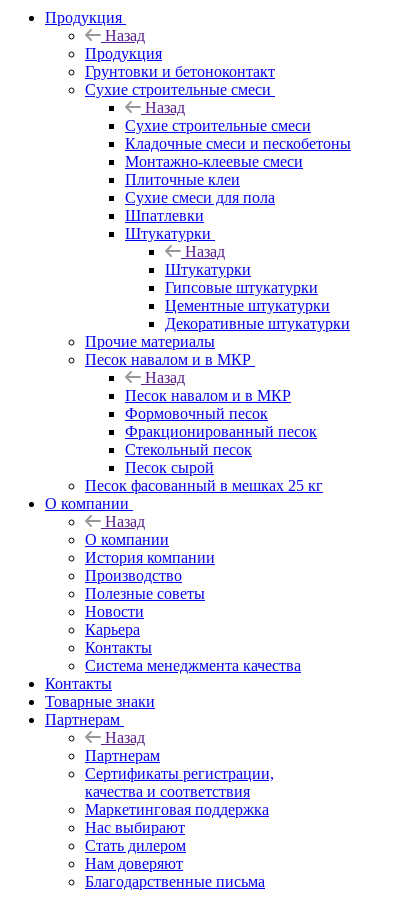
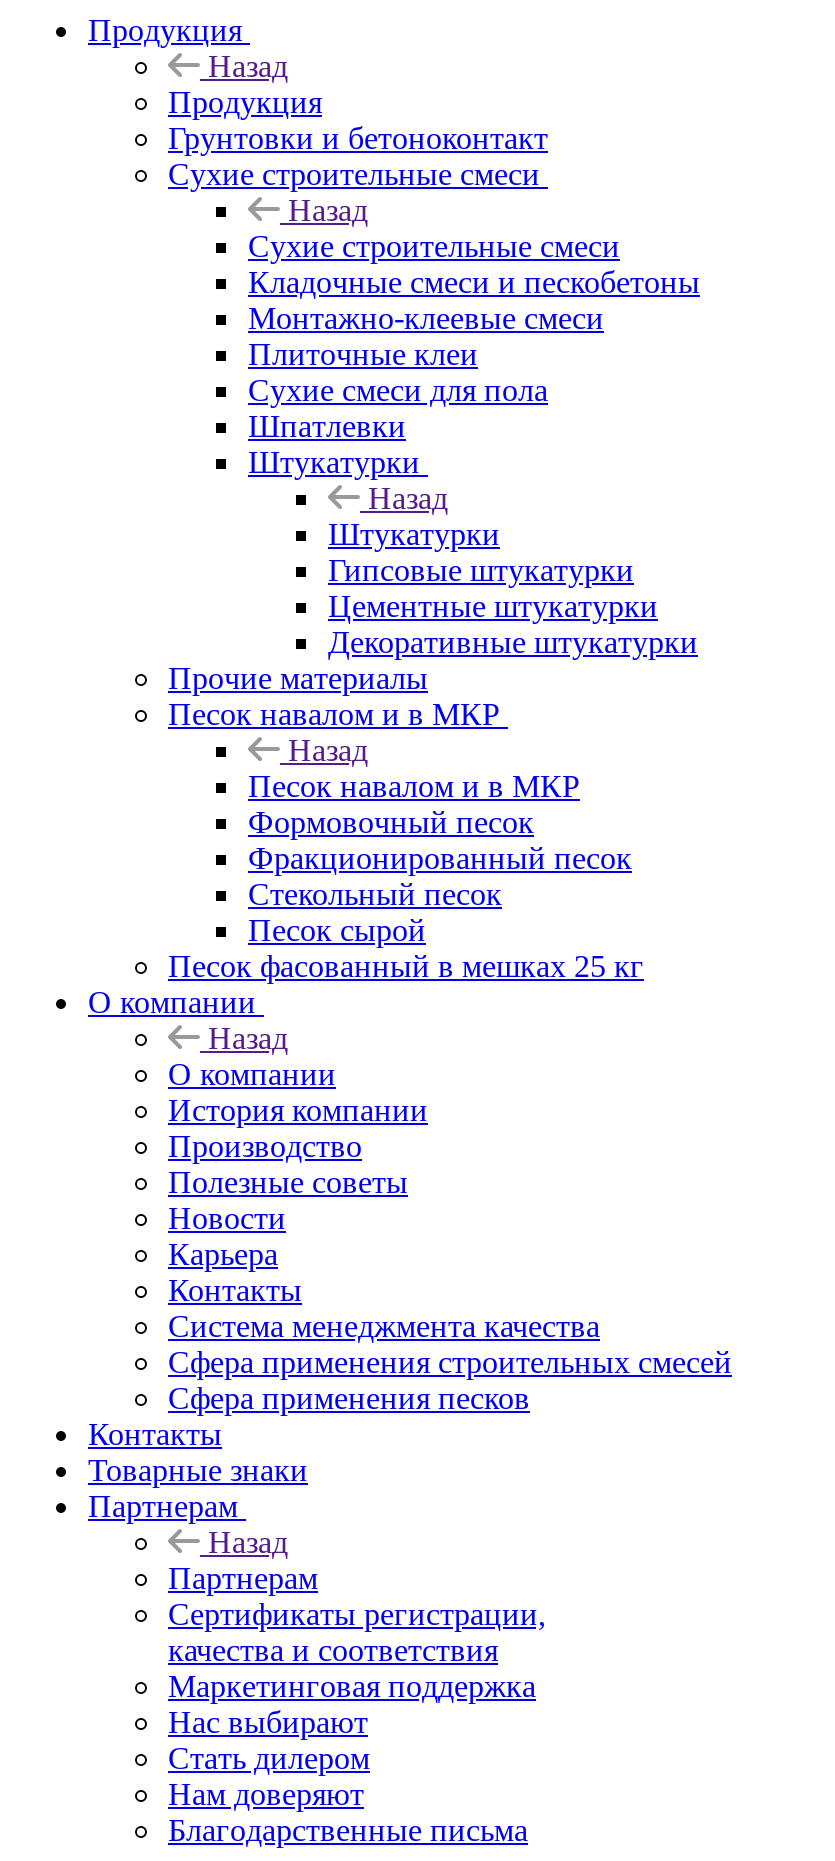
none -> [168,1345,732,1415] Сфера применения строительных смесей | Сфера применения песков

